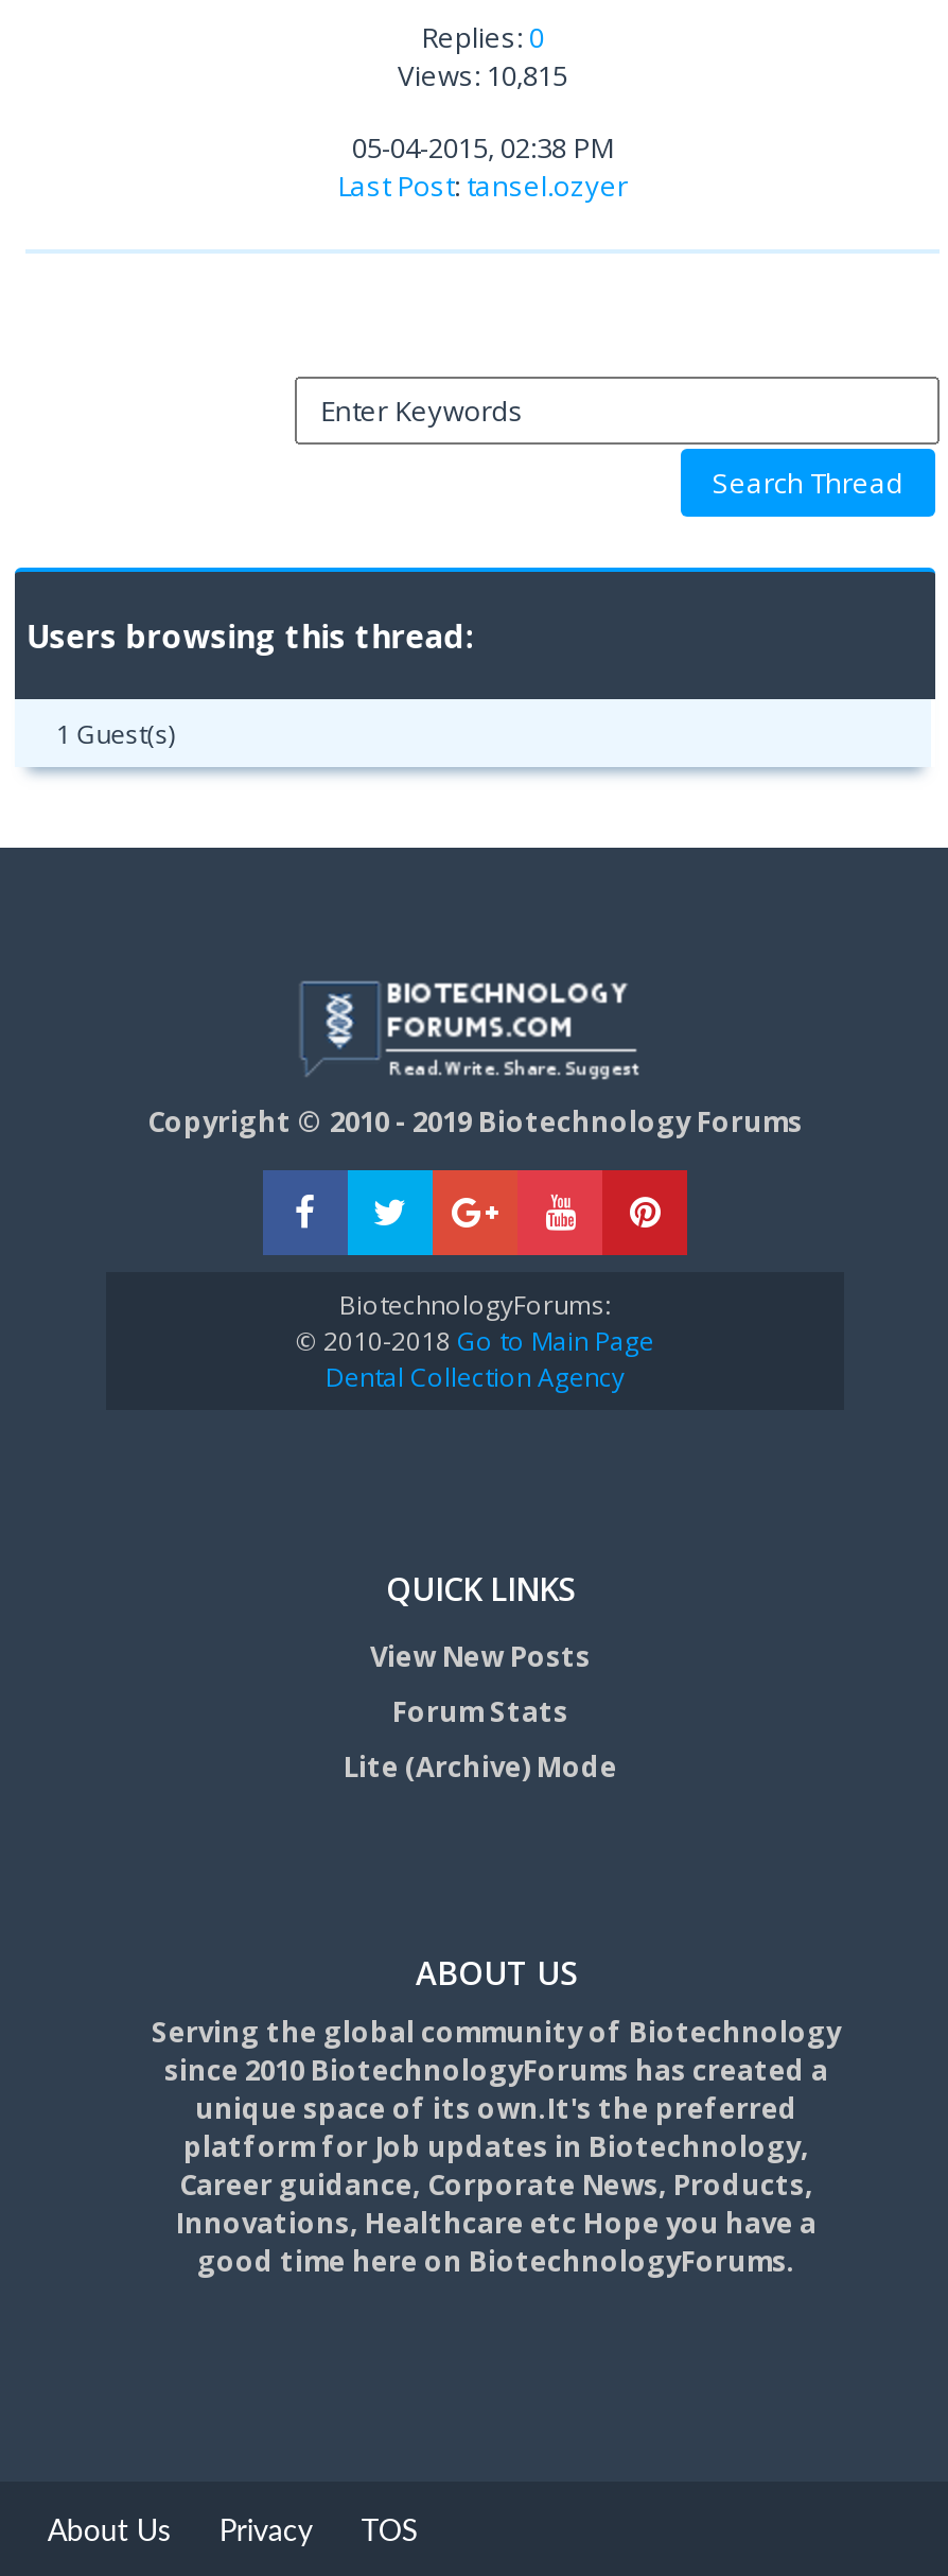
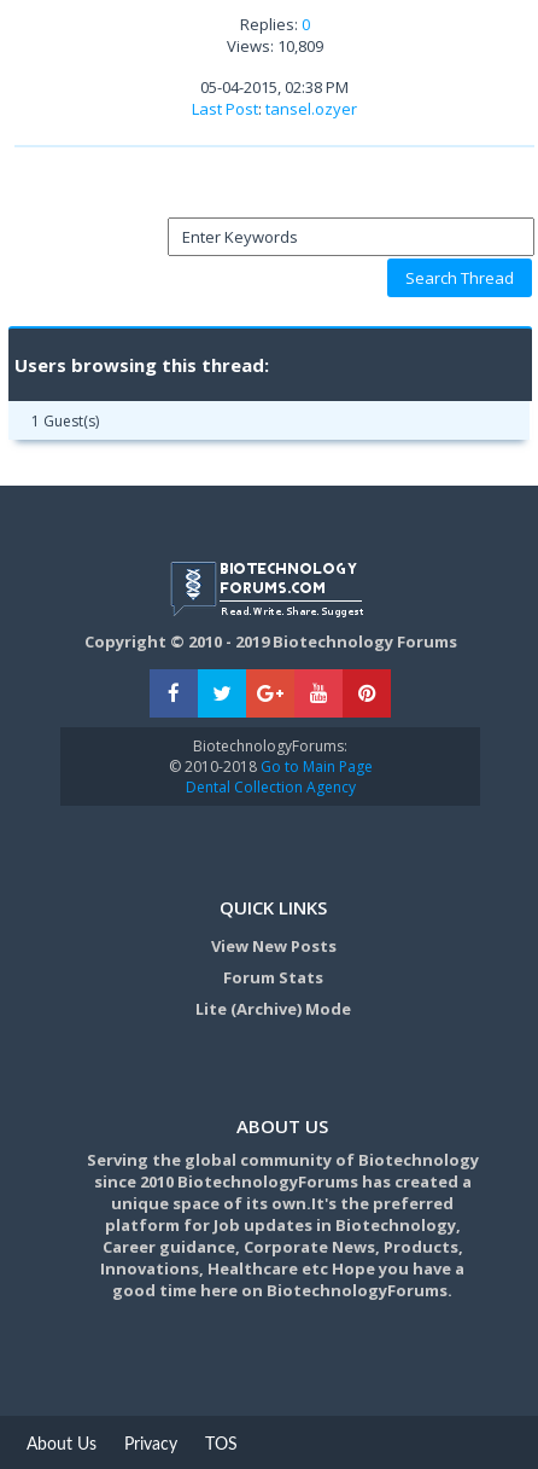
[398,57,567,95] Views: 10,815 -> [226,36,323,57] Views: 10,809

